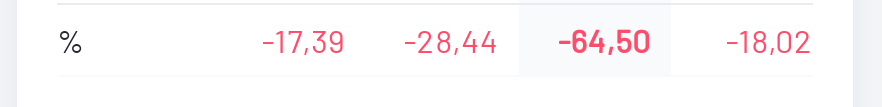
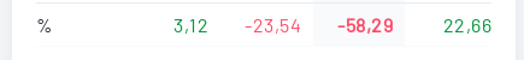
[262,21,345,59] -17,39 -> [174,13,208,36] 3,12
[404,21,499,59] -28,44 -> [245,13,301,36] -23,54
[558,21,651,59] -64,50 -> [338,13,393,36] -58,29
[726,21,813,59] -18,02 -> [443,13,491,36] 22,66

